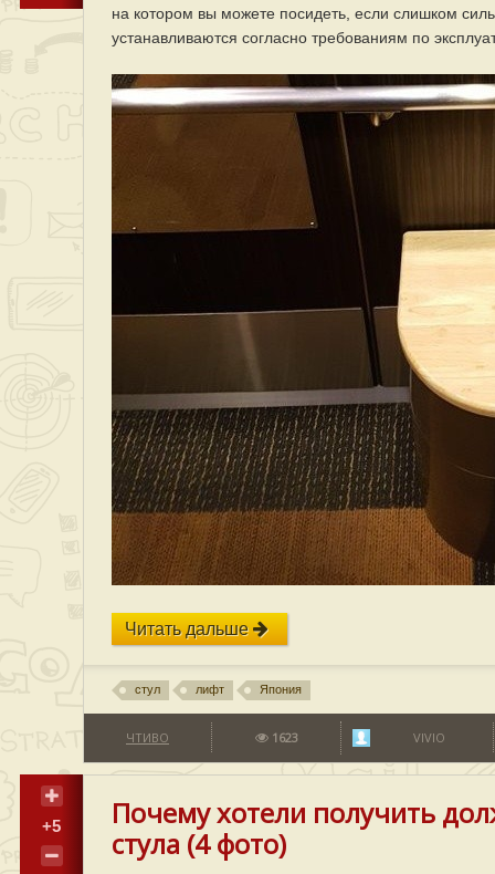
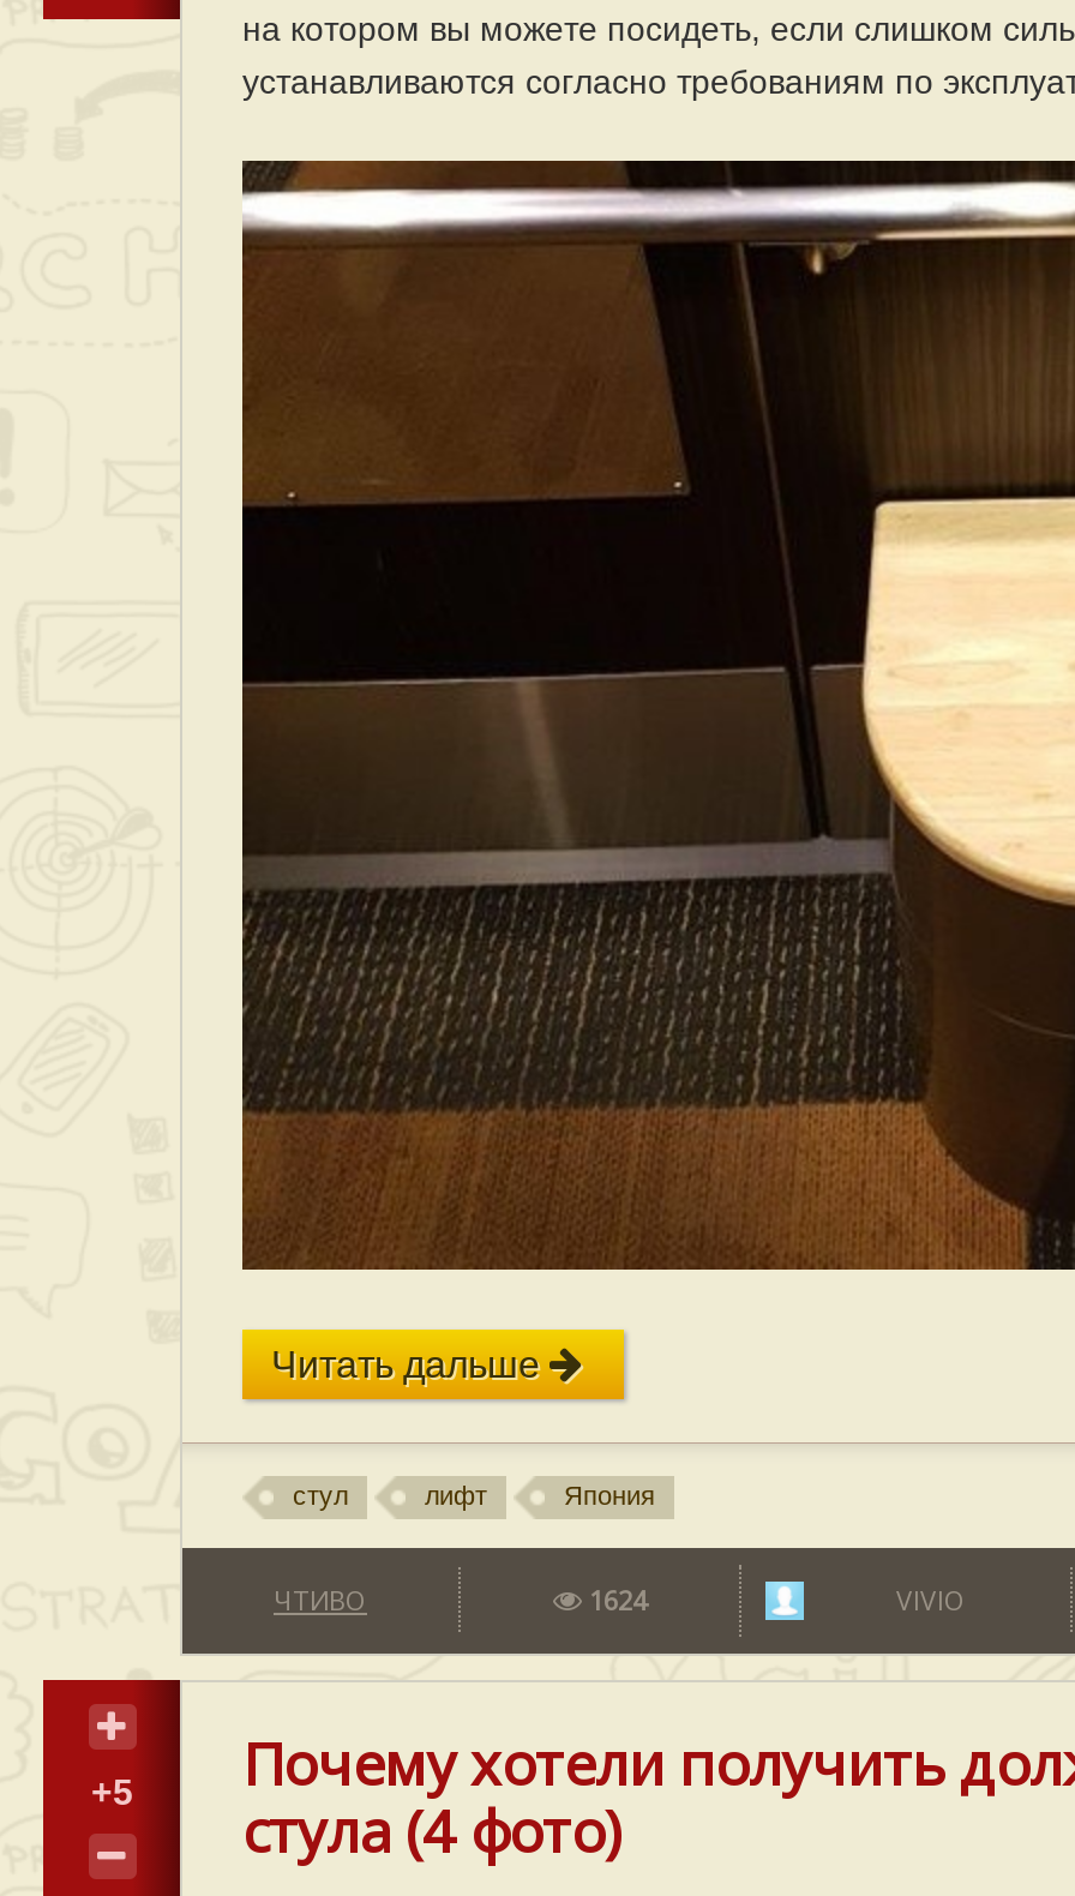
[268,729,298,746] 1623 -> [582,1582,647,1618] 1624

